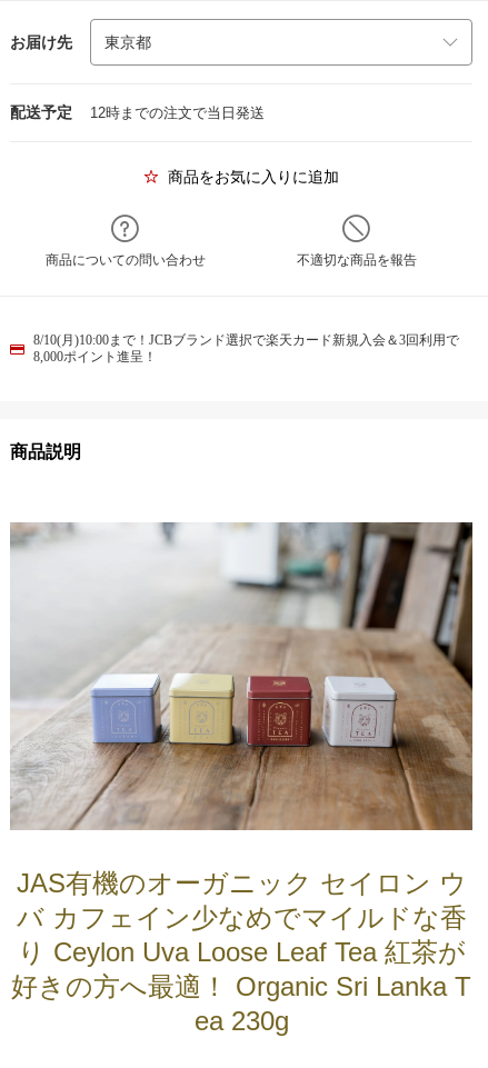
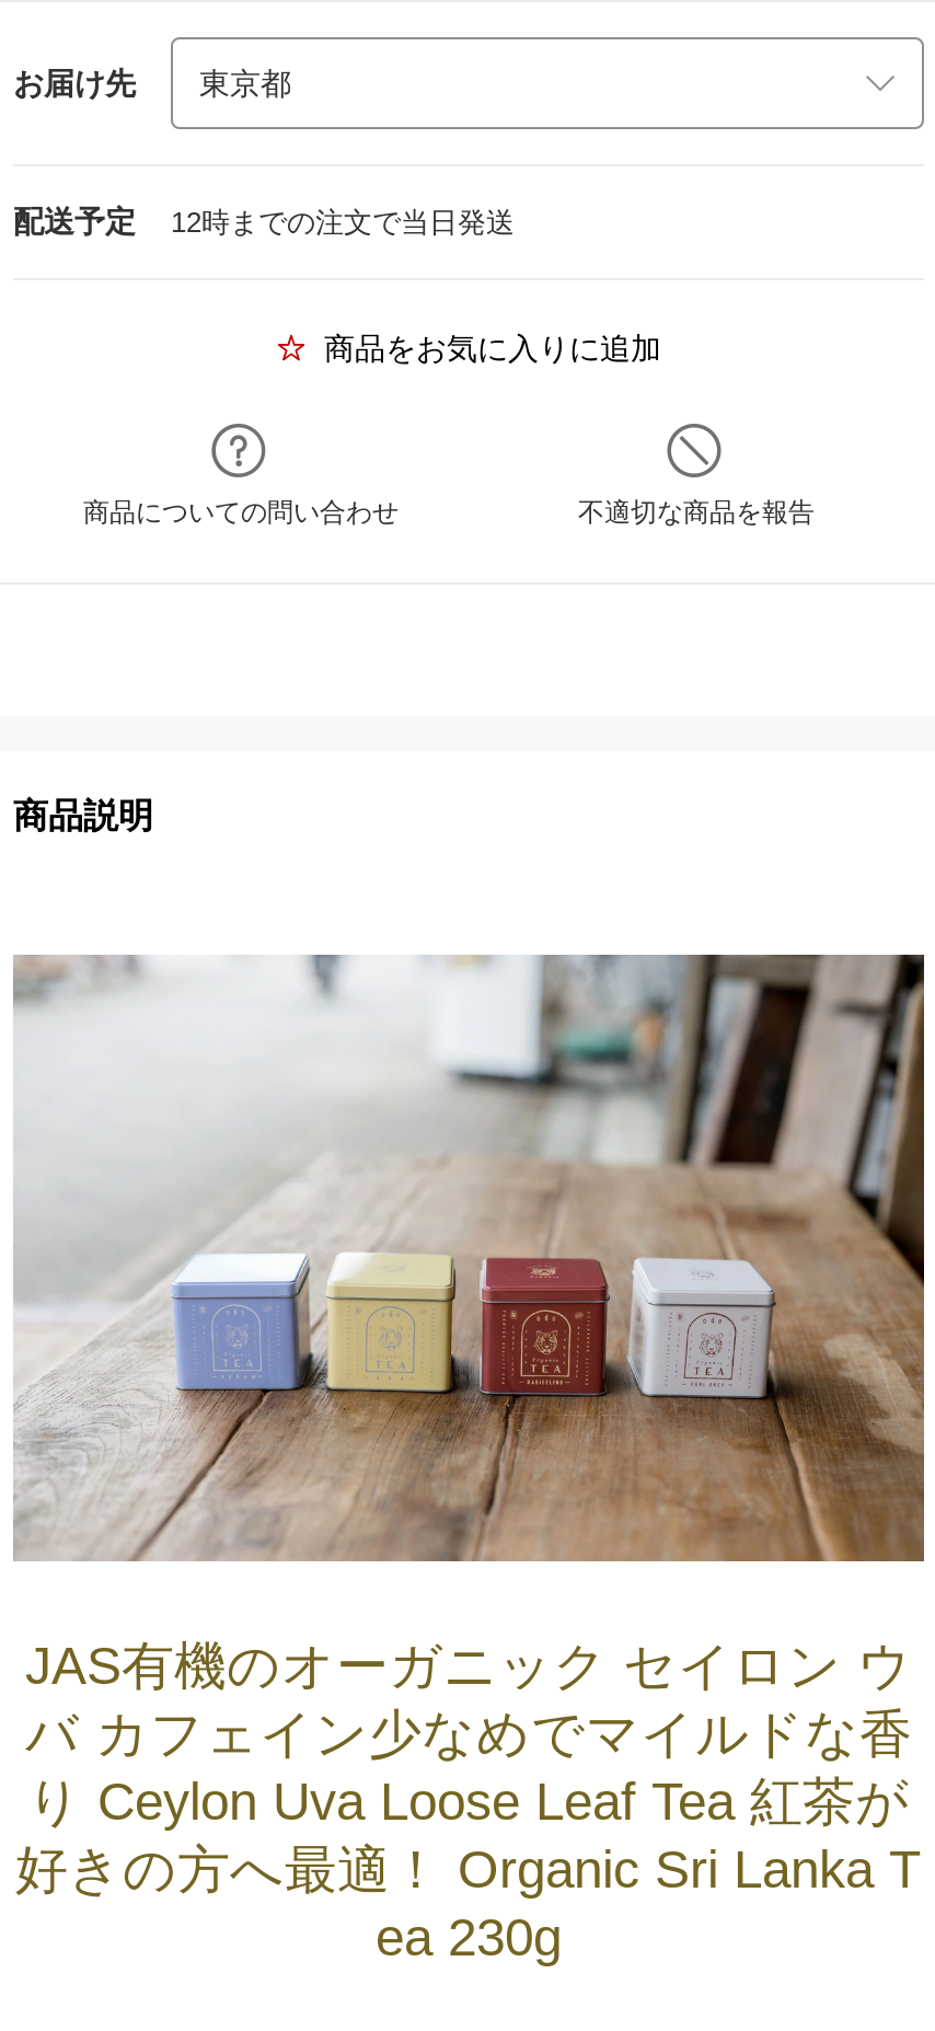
[33,332,459,365] 8/10(月)10:00まで！JCBブランド選択で楽天カード新規入会＆3回利用で | 8,000ポイント進呈！ -> none

